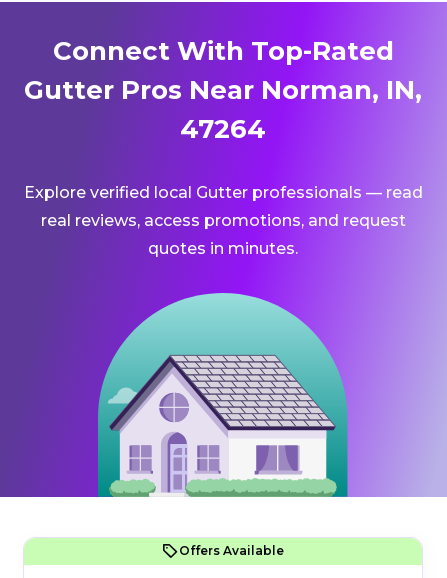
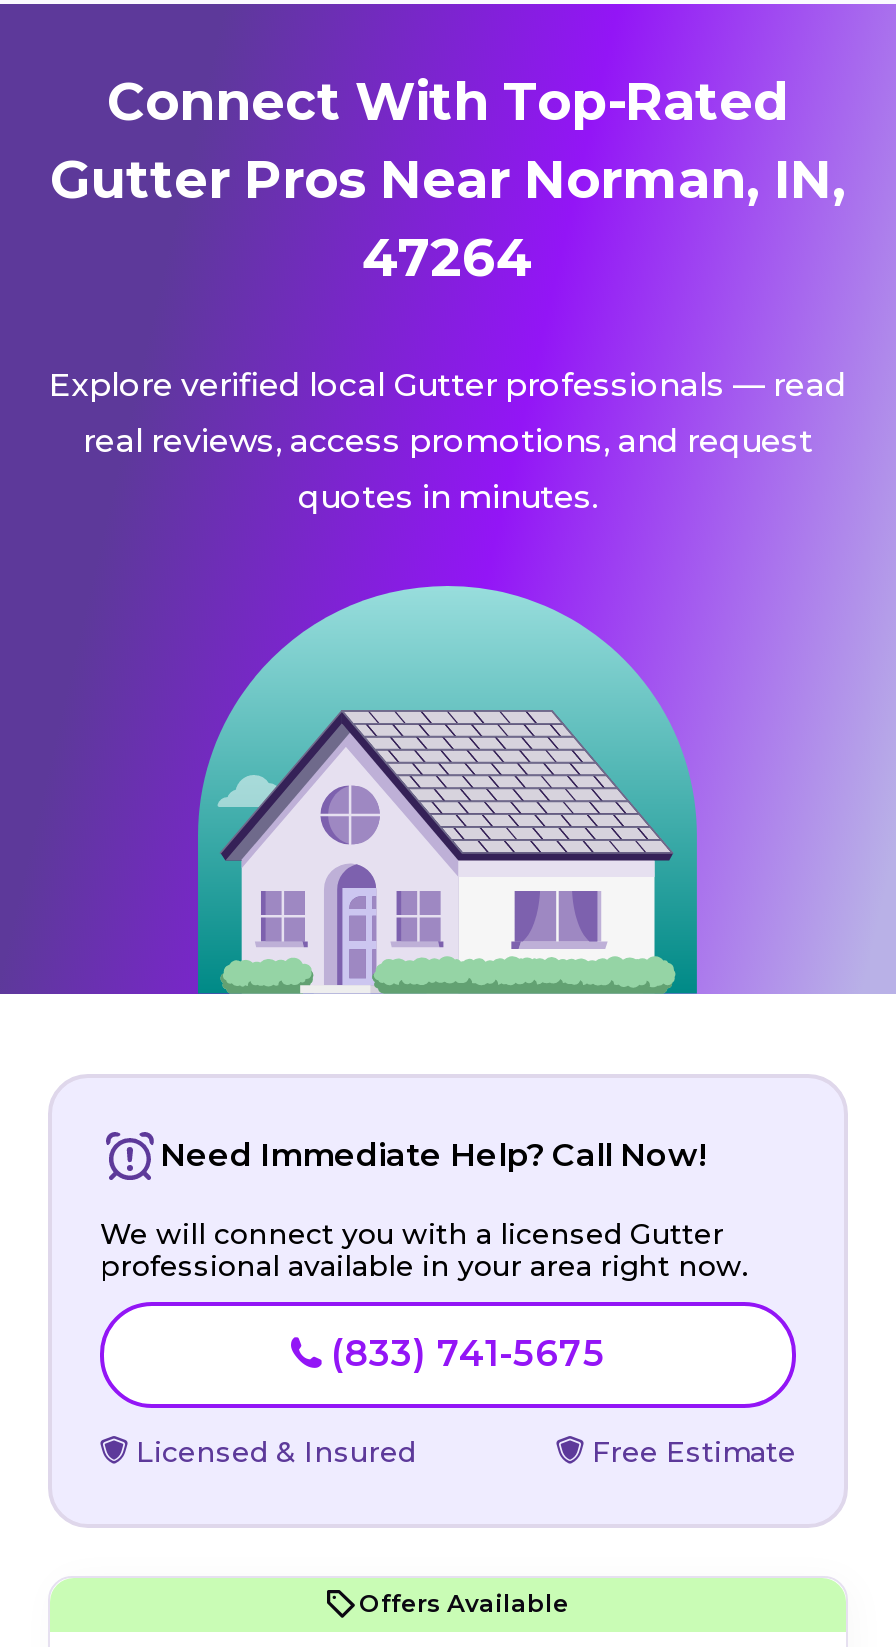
none -> [100,1136,796,1469] Need Immediate Help? Call Now! | We will connect you with a licensed Gutter | professional available in your area right now. | (833) 741-5675 | Licensed & Insured | Free Estimate

